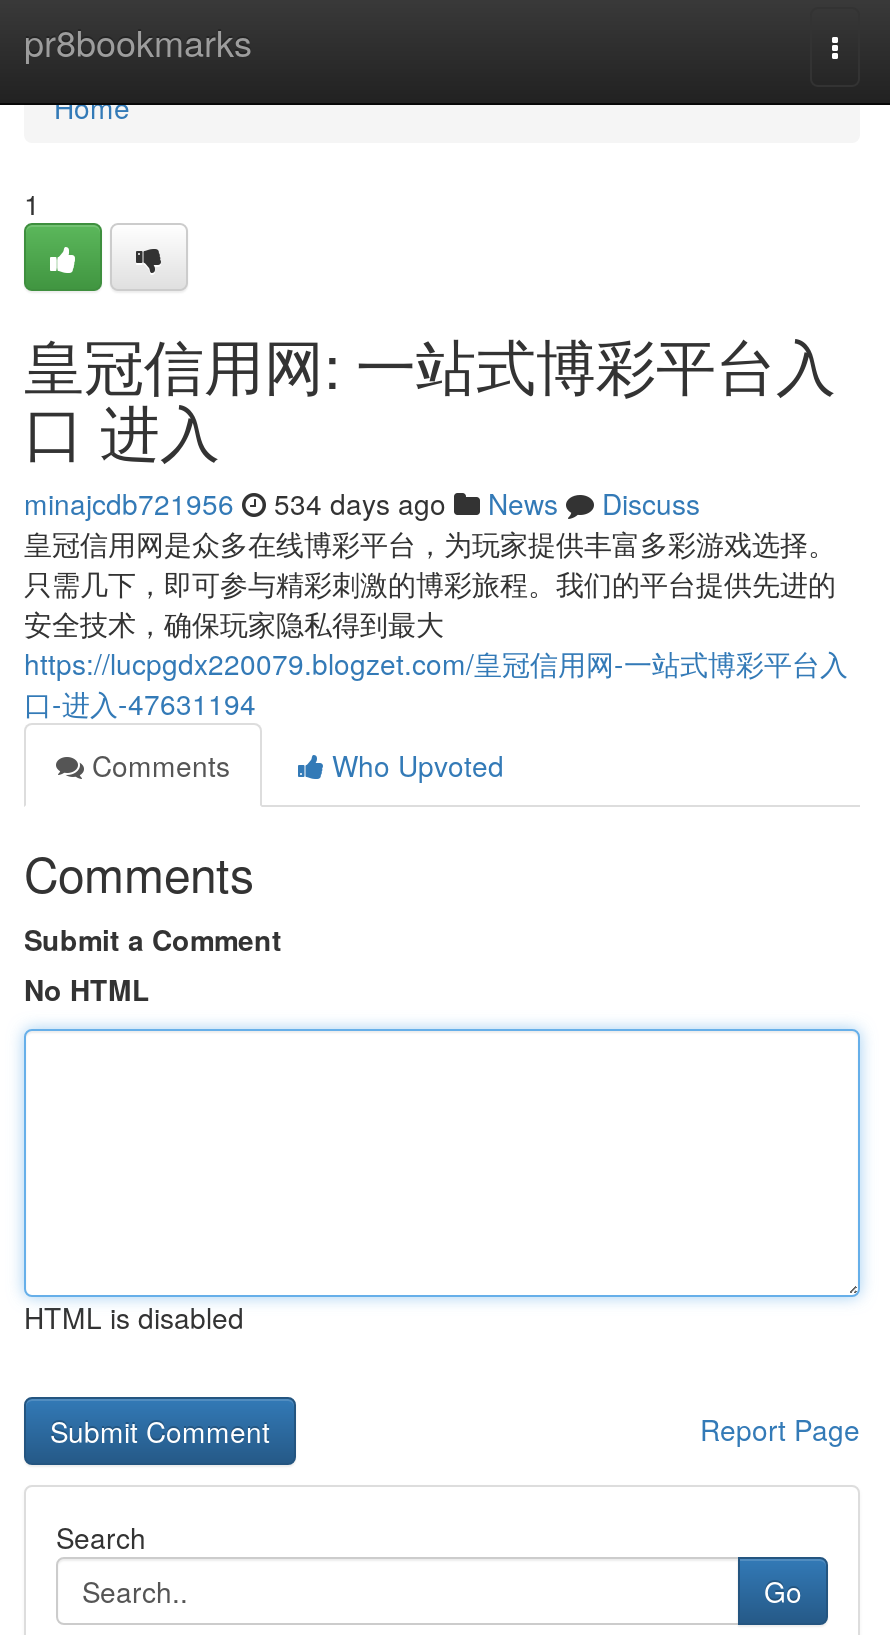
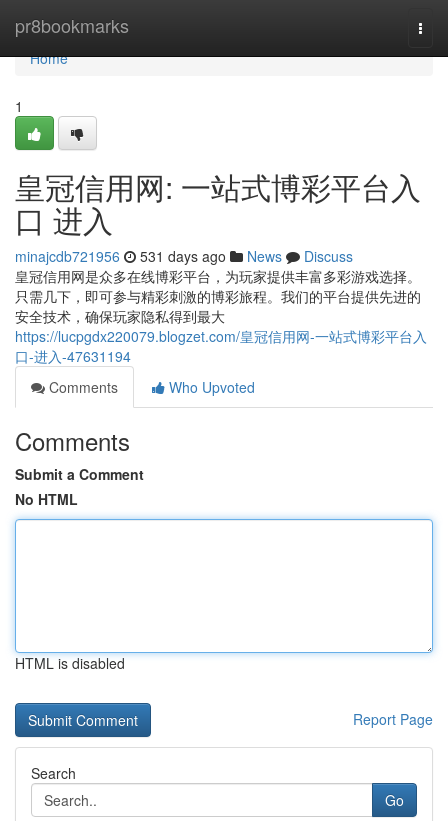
[24,483,700,523] minajcdb721956 534 days ago News Discuss -> [15,246,353,266] minajcdb721956 531 days ago News Discuss

